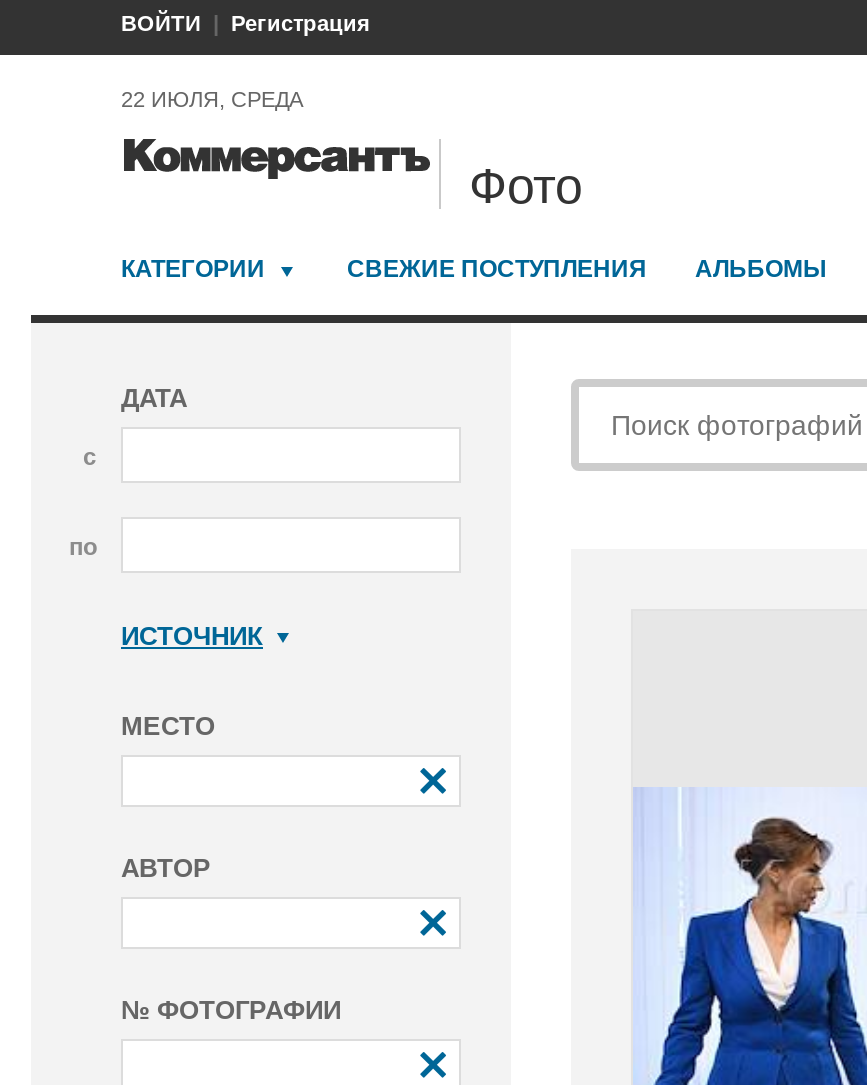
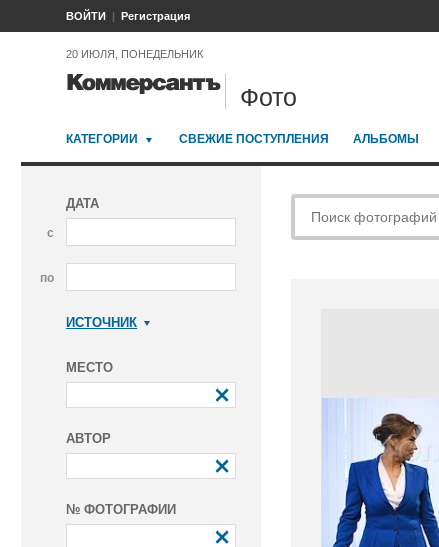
[121,87,303,111] 22 ИЮЛЯ, СРЕДА -> [66,48,203,60] 20 ИЮЛЯ, ПОНЕДЕЛЬНИК

